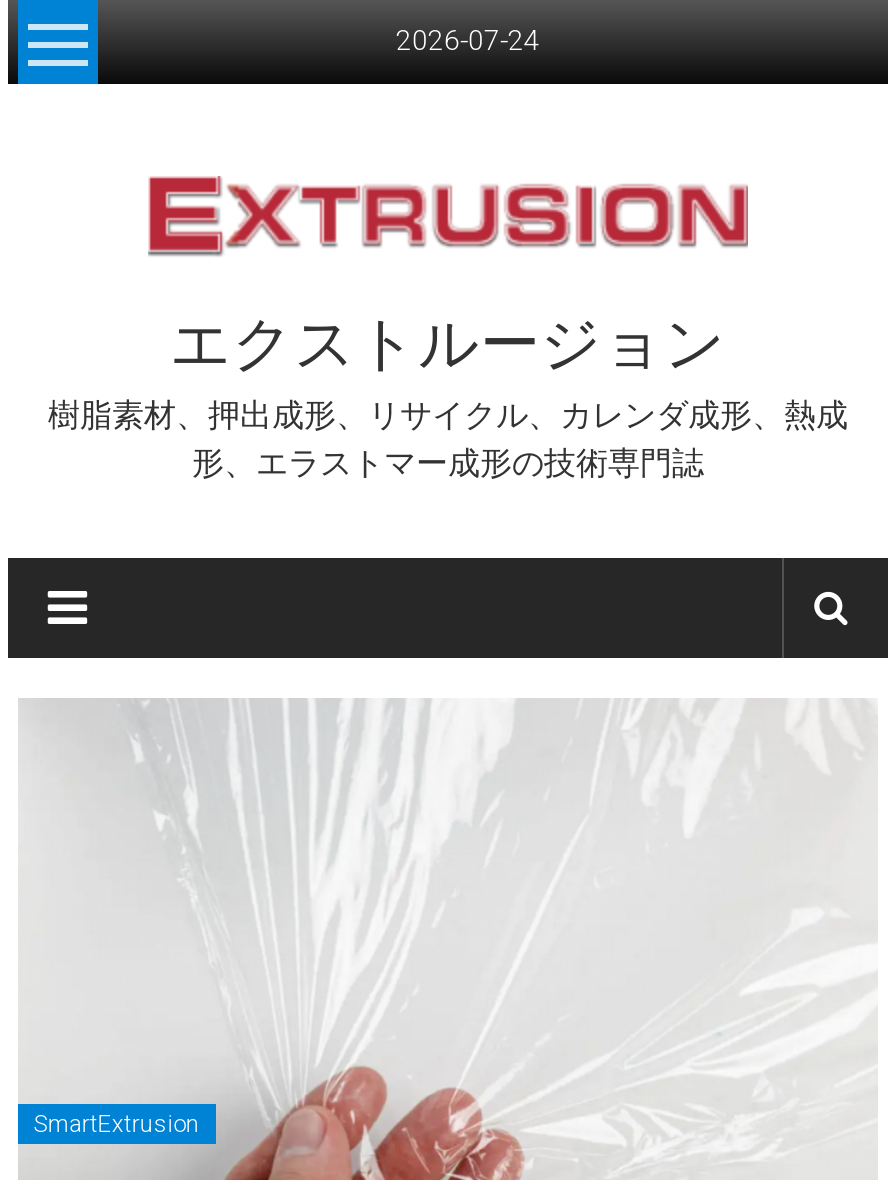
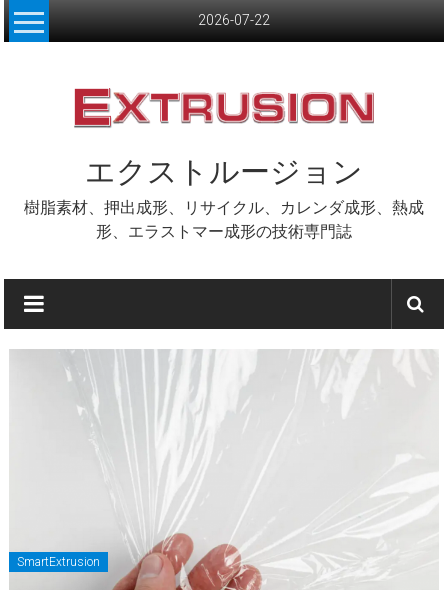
[396,24,540,56] 2026-07-24 -> [198,12,270,28] 2026-07-22

